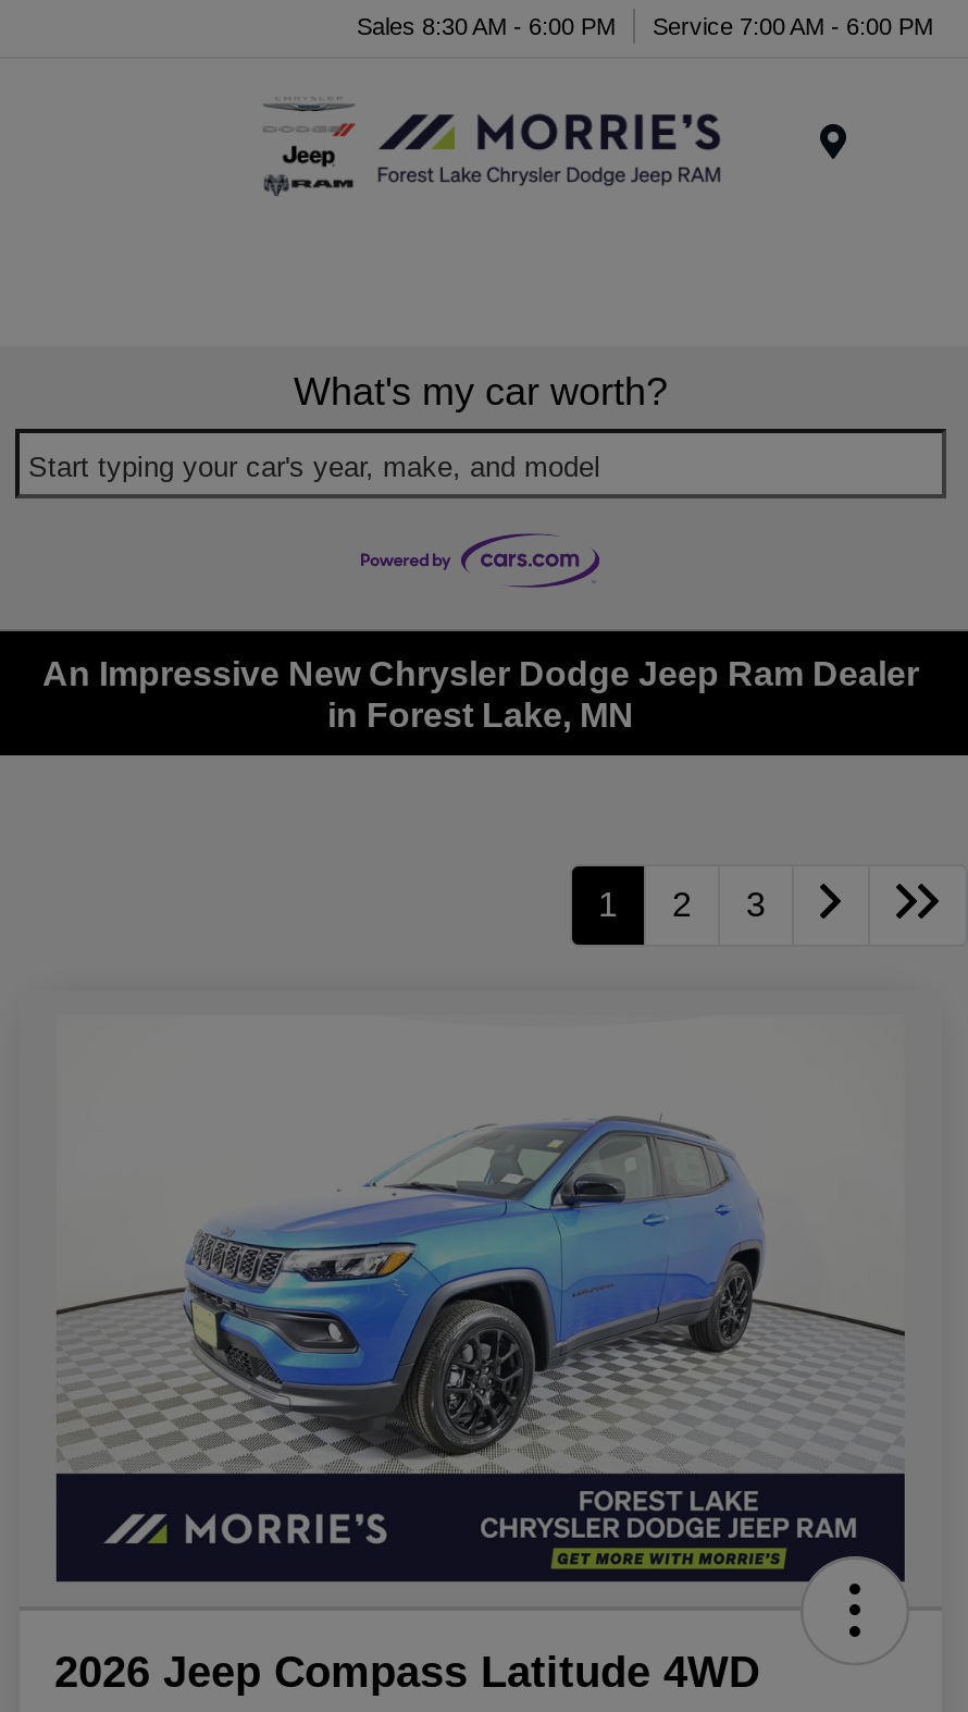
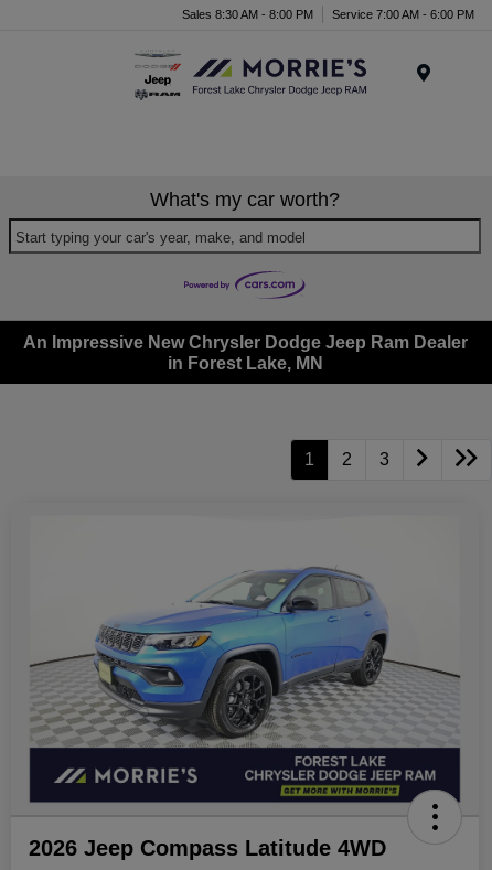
[357,12,933,38] Sales 8:30 AM - 6:00 PM Service 7:00 AM - 6:00 PM -> [182,7,474,20] Sales 8:30 AM - 8:00 PM Service 7:00 AM - 6:00 PM

